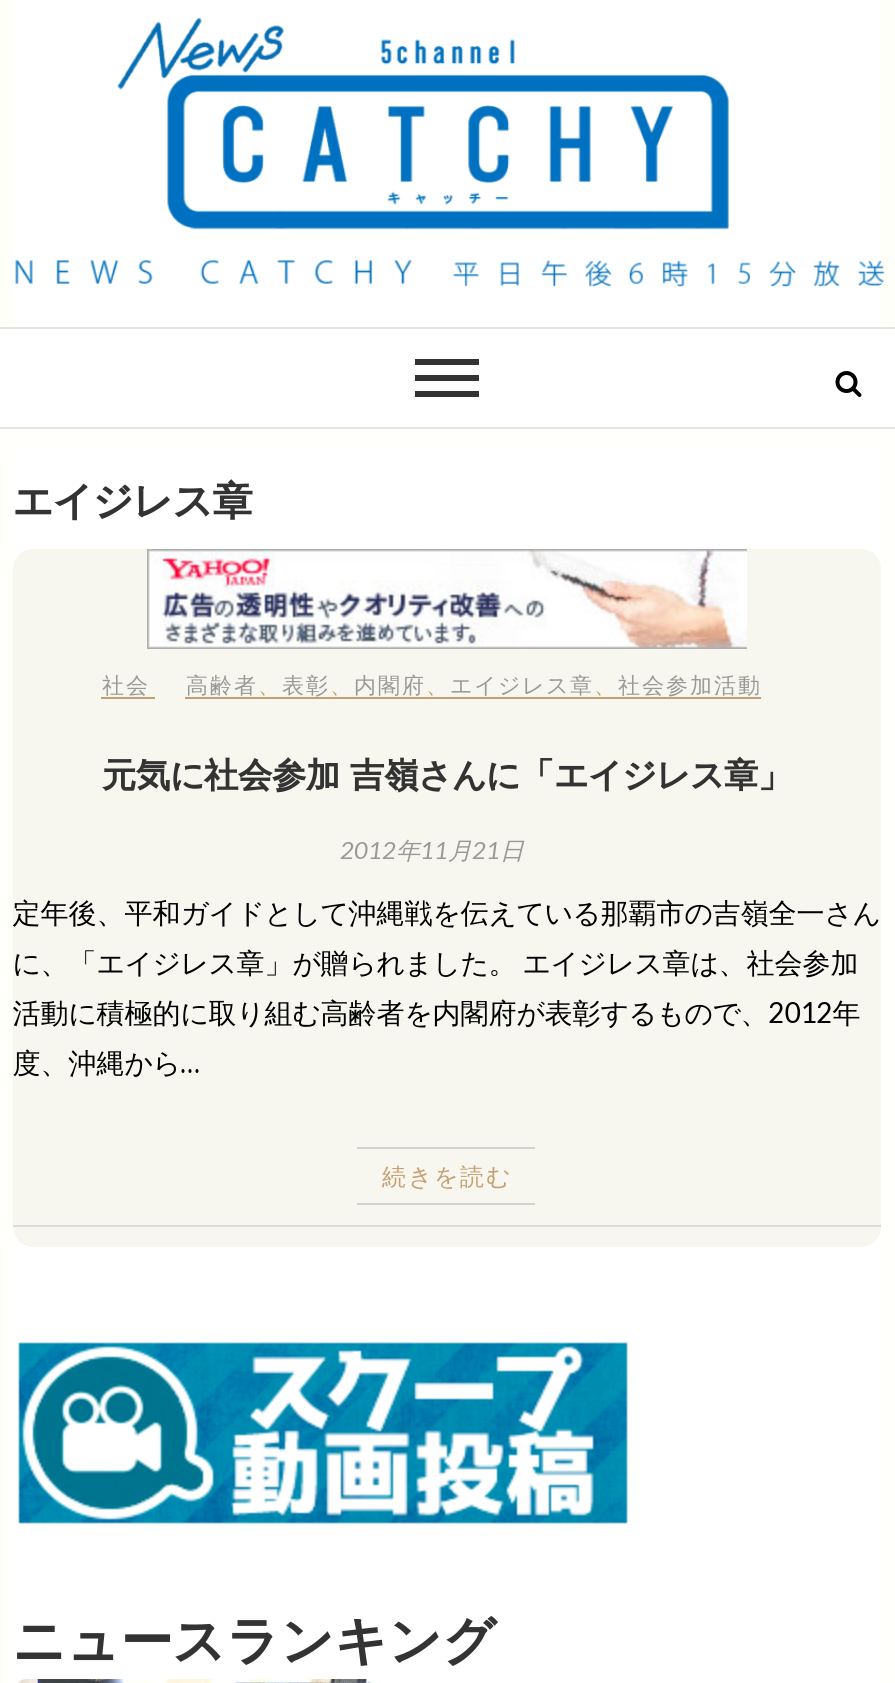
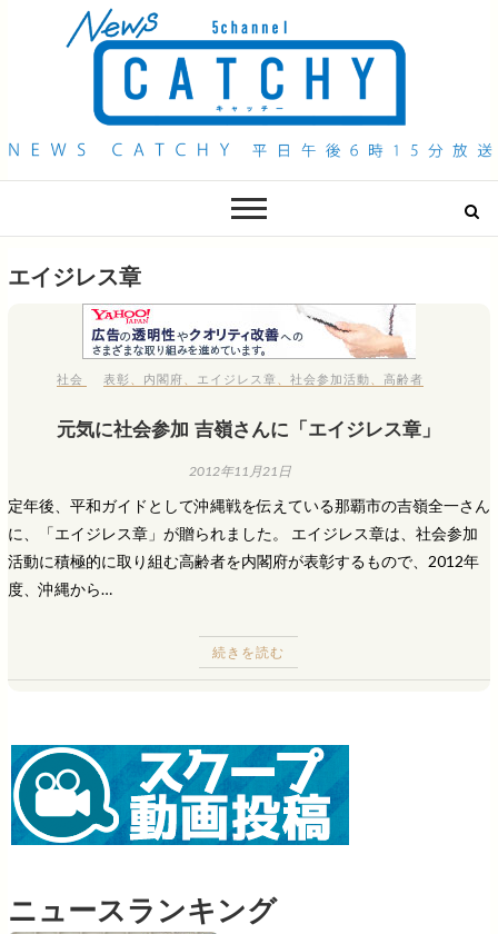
[186,671,762,697] 高齢者、表彰、内閣府、エイジレス章、社会参加活動 -> [104,371,424,386] 表彰、内閣府、エイジレス章、社会参加活動、高齢者

